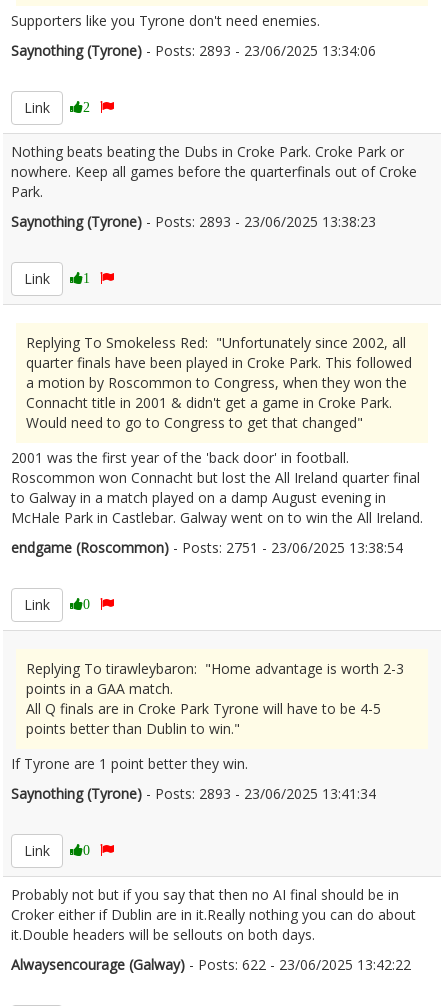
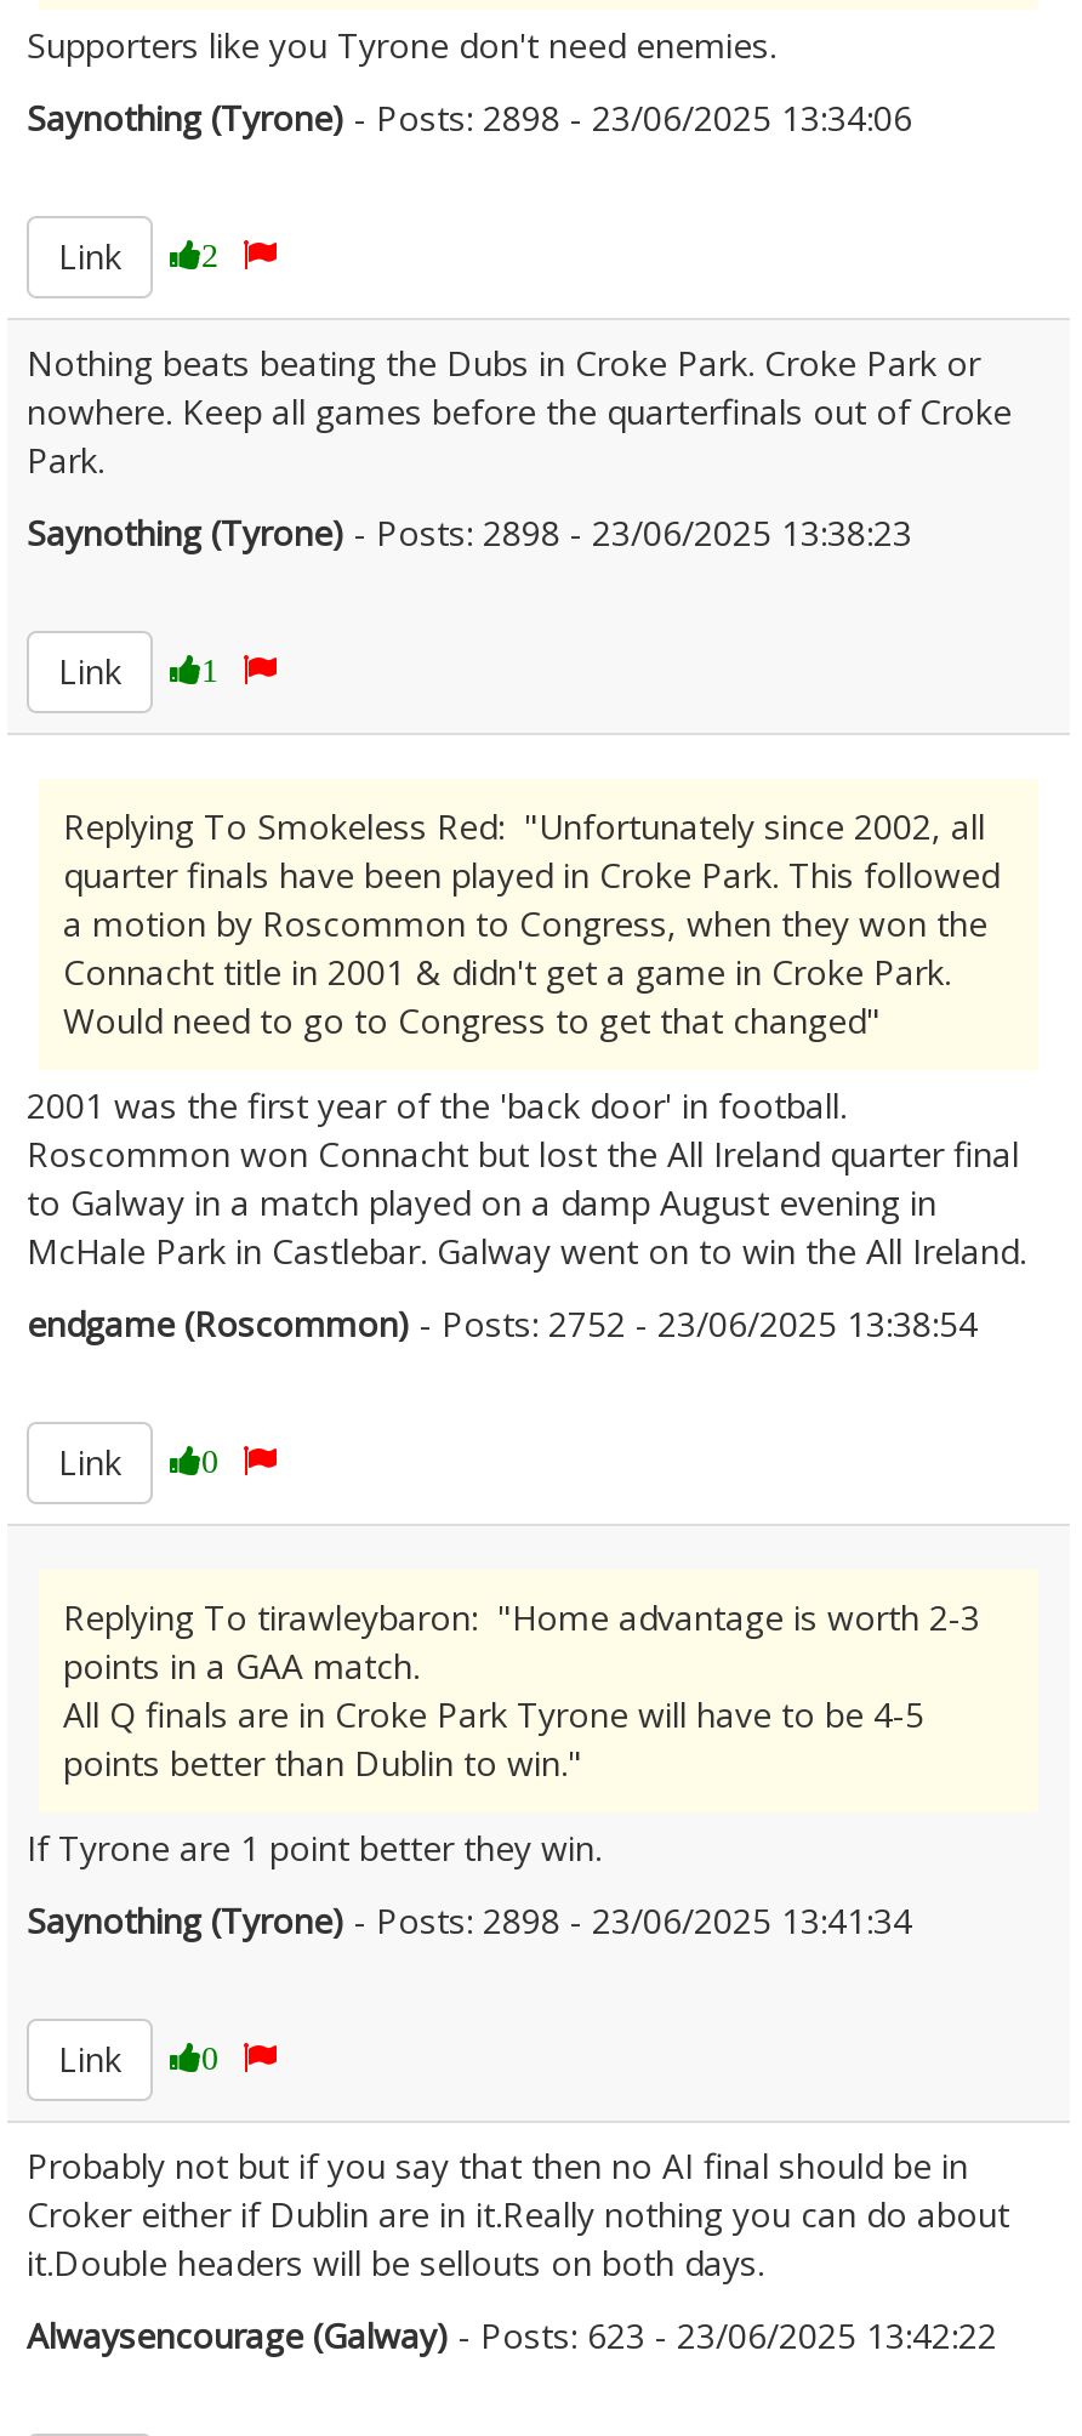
[11,41,376,60] Saynothing (Tyrone) - Posts: 2893 - 23/06/2025 13:34:06 -> [27,95,912,141] Saynothing (Tyrone) - Posts: 2898 - 23/06/2025 13:34:06
[11,212,376,231] Saynothing (Tyrone) - Posts: 2893 - 23/06/2025 13:38:23 -> [27,510,912,556] Saynothing (Tyrone) - Posts: 2898 - 23/06/2025 13:38:23
[11,538,403,557] endgame (Roscommon) - Posts: 2751 - 23/06/2025 13:38:54 -> [27,1300,978,1347] endgame (Roscommon) - Posts: 2752 - 23/06/2025 13:38:54
[11,784,376,803] Saynothing (Tyrone) - Posts: 2893 - 23/06/2025 13:41:34 -> [27,1897,912,1943] Saynothing (Tyrone) - Posts: 2898 - 23/06/2025 13:41:34
[11,955,411,974] Alwaysencourage (Galway) - Posts: 622 - 23/06/2025 13:42:22 -> [27,2312,997,2358] Alwaysencourage (Galway) - Posts: 623 - 23/06/2025 13:42:22

